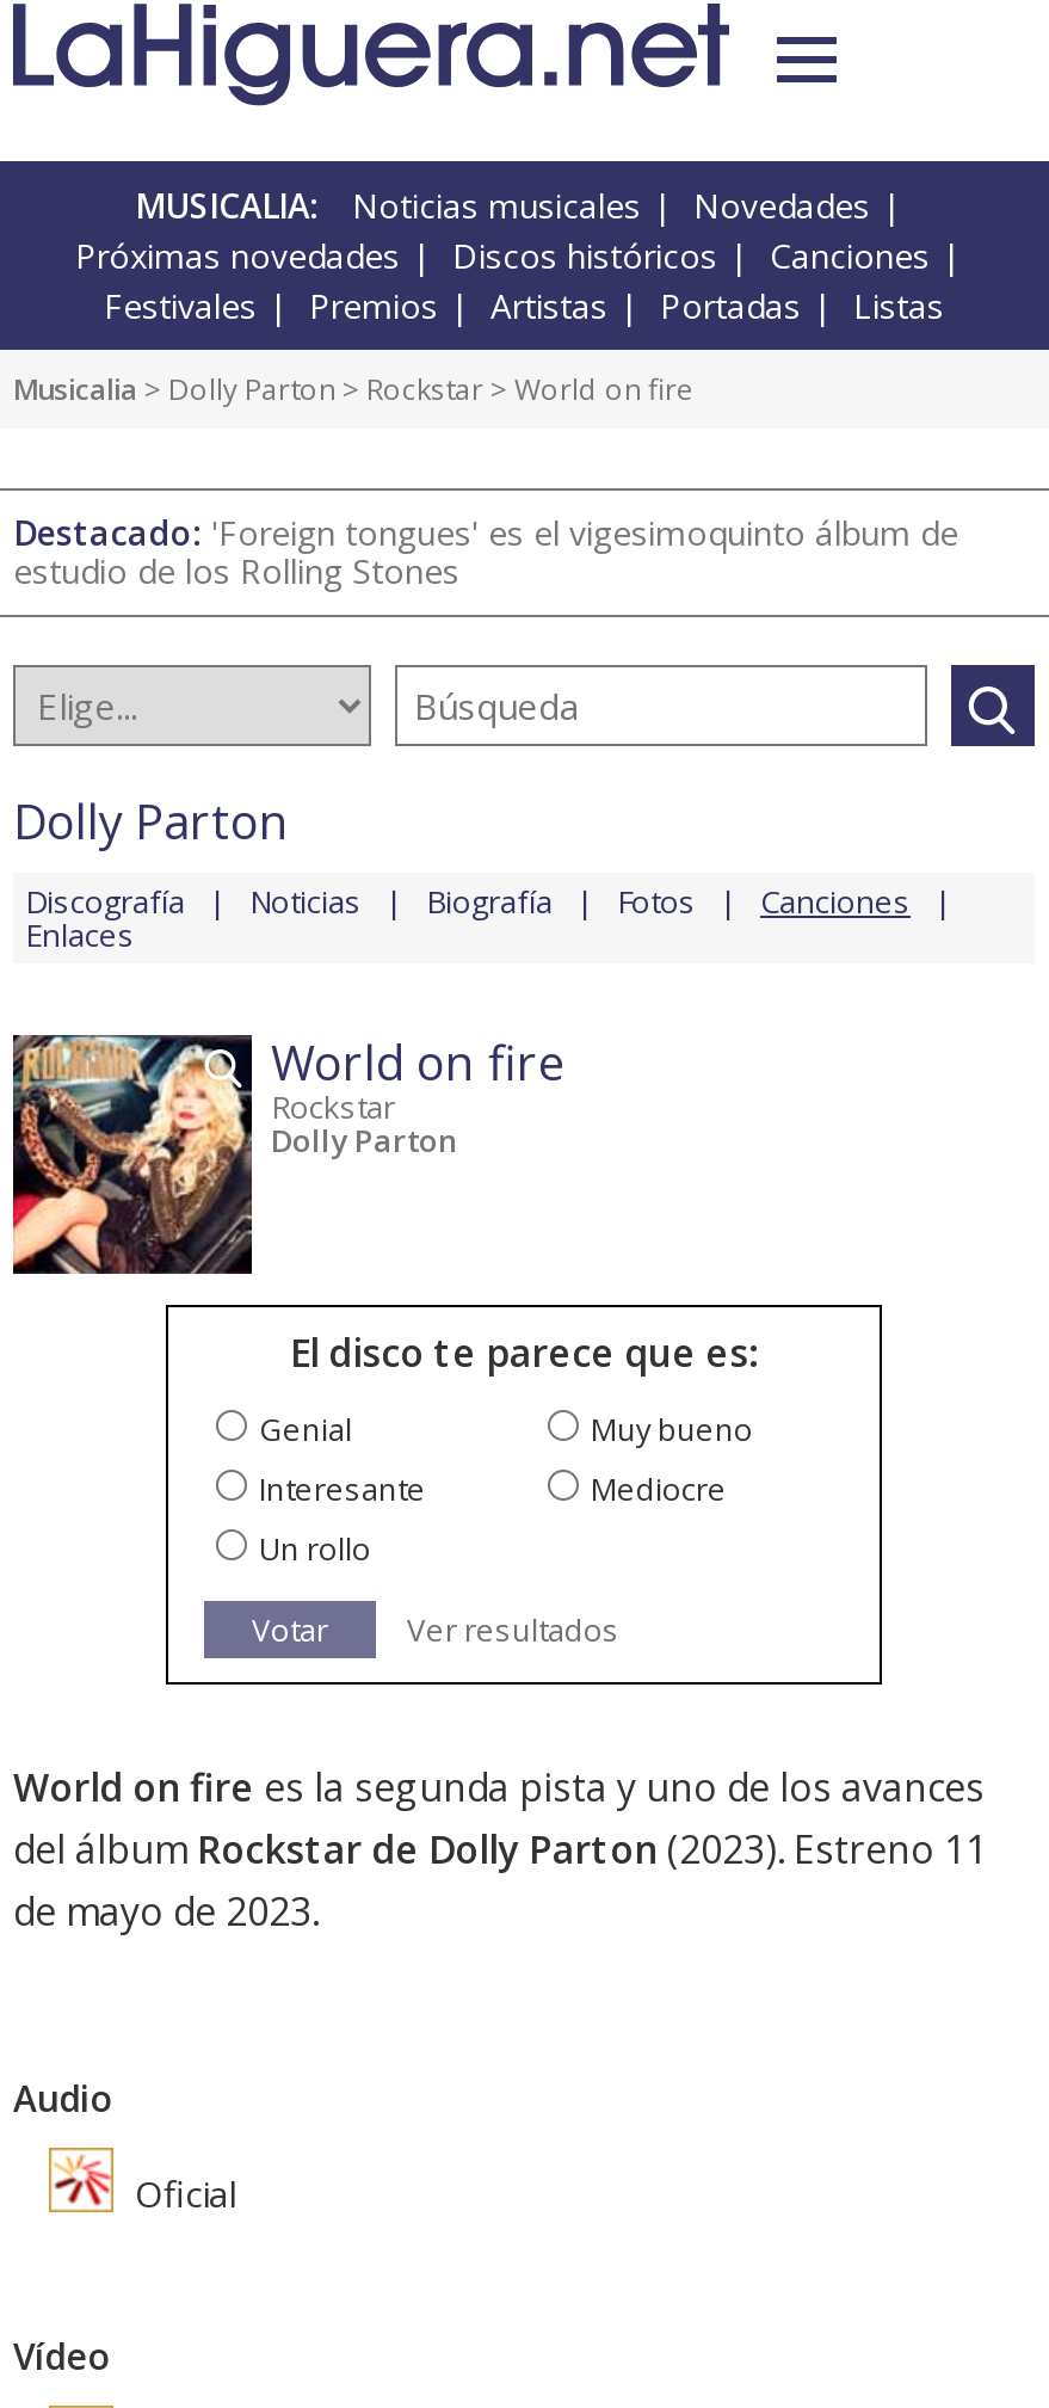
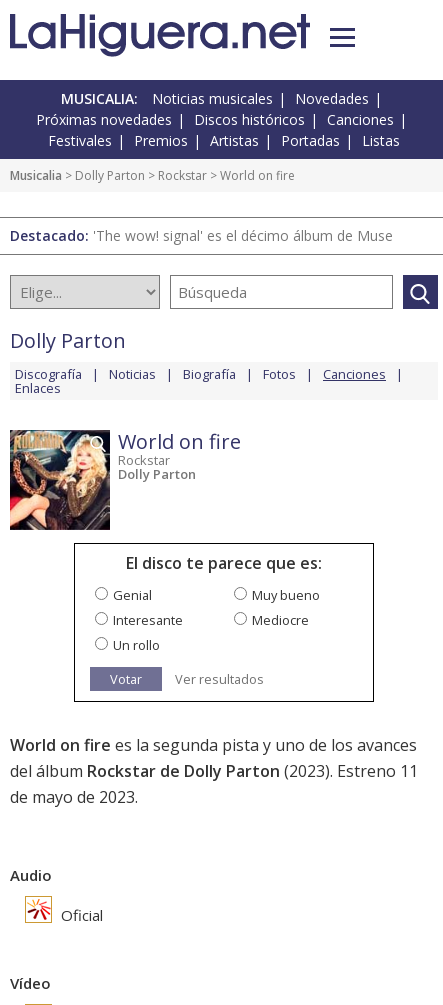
[13,510,958,594] Destacado: 'Foreign tongues' es el vigesimoquinto álbum de | estudio de los Rolling Stones -> [10,226,393,245] Destacado: 'The wow! signal' es el décimo álbum de Muse

